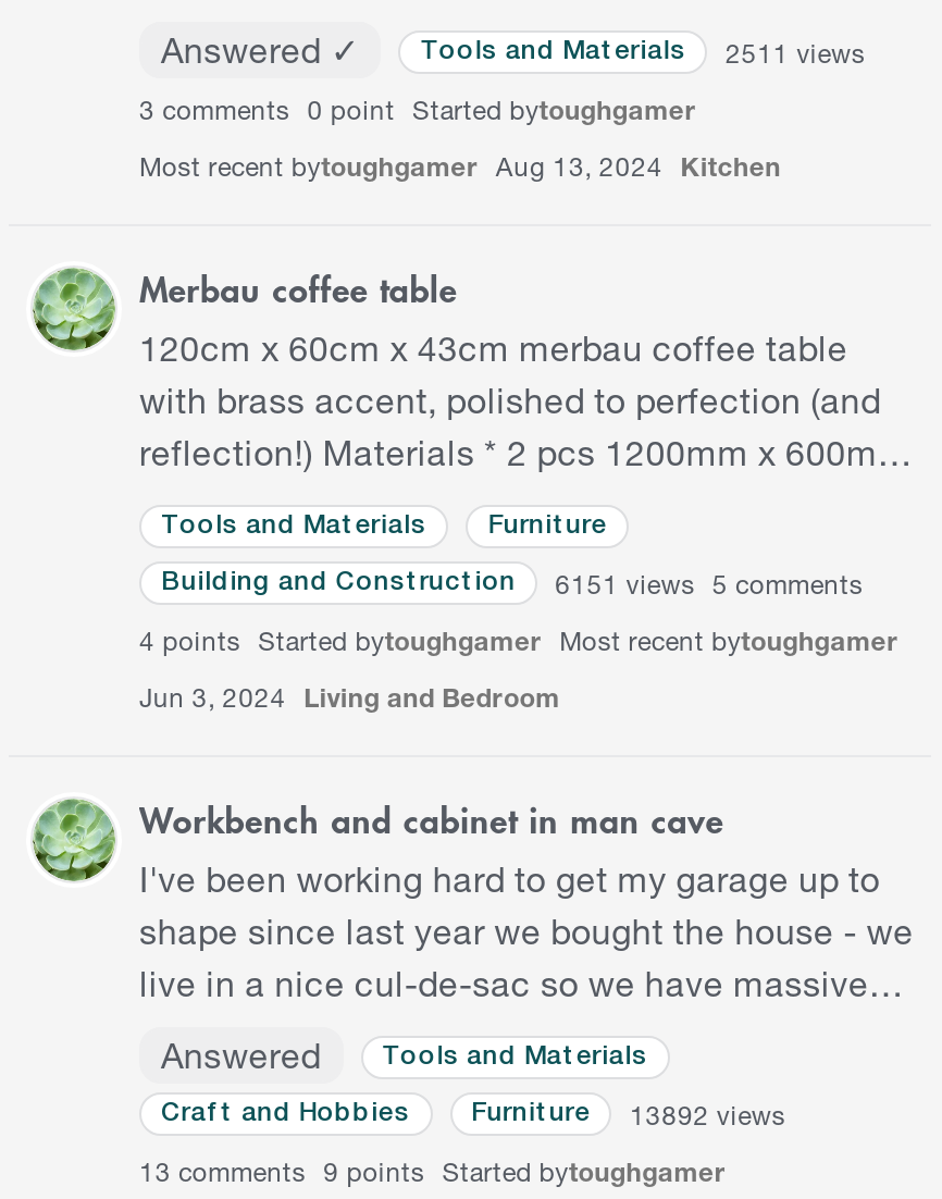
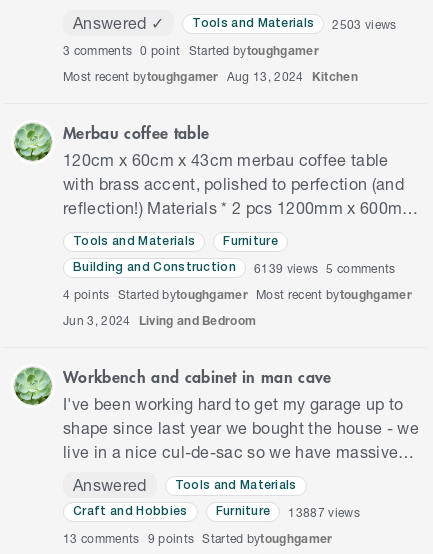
[420,37,865,70] Tools and Materials 2511 views -> [192,17,397,32] Tools and Materials 2503 views
[555,568,863,601] 6151 views 5 comments -> [254,261,396,276] 6139 views 5 comments
[471,1099,785,1132] Furniture 13892 views -> [215,505,360,520] Furniture 13887 views

